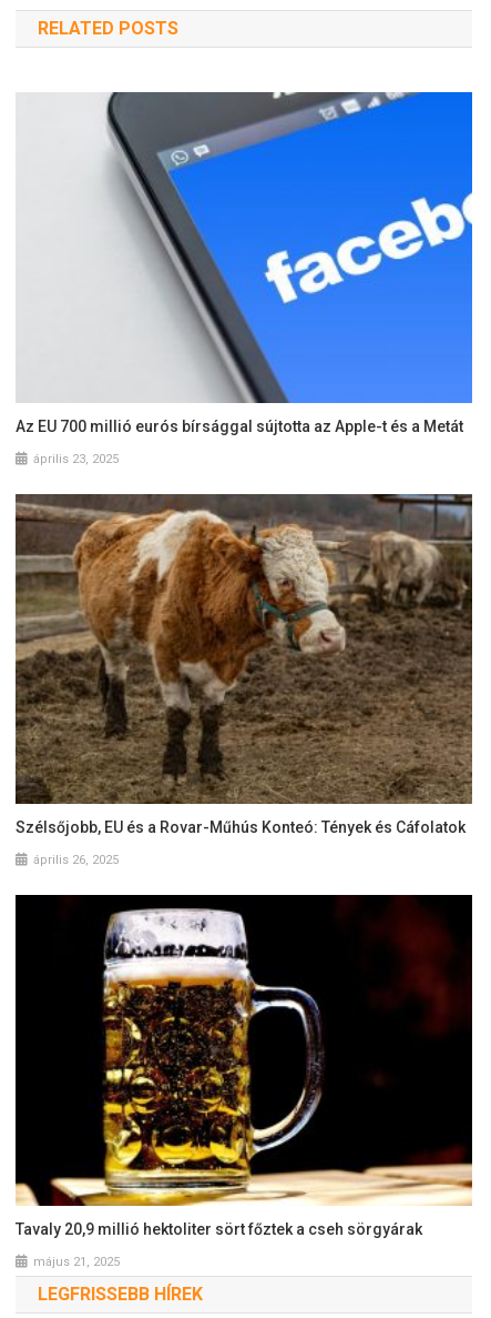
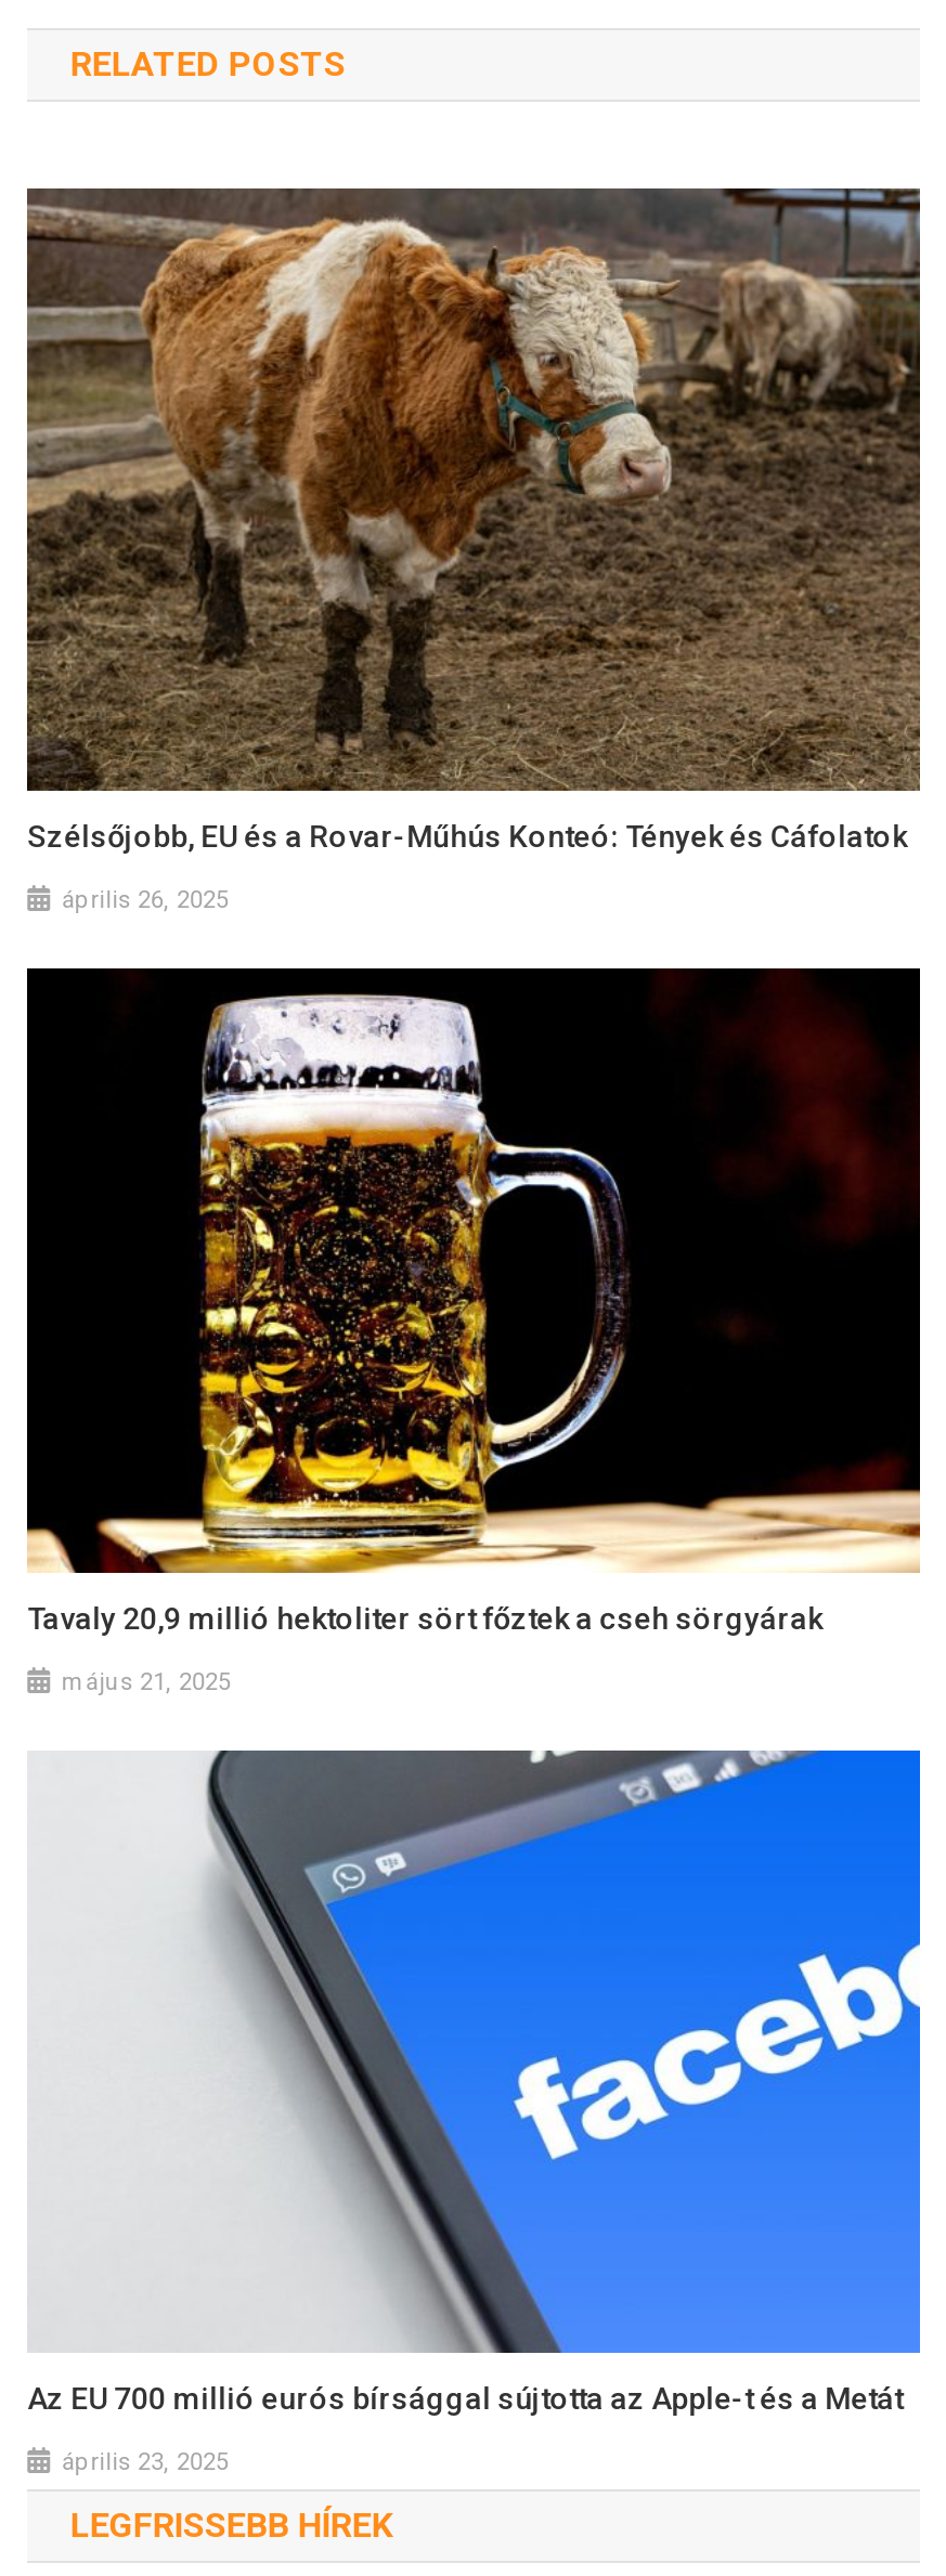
moved [16,91,473,466] -> [27,1747,922,2476]: [image] | Az EU 700 millió eurós bírsággal sújtotta az Apple-t és a Metát | április 23, 2025
moved [13,493,474,1269] -> [23,185,924,1696]: [image] | Szélsőjobb, EU és a Rovar-Műhús Konteó: Tények és Cáfolatok | április 26, 2025 | Tavaly 20,9 millió hektoliter sört főztek a cseh sörgyárak | május 21, 2025

